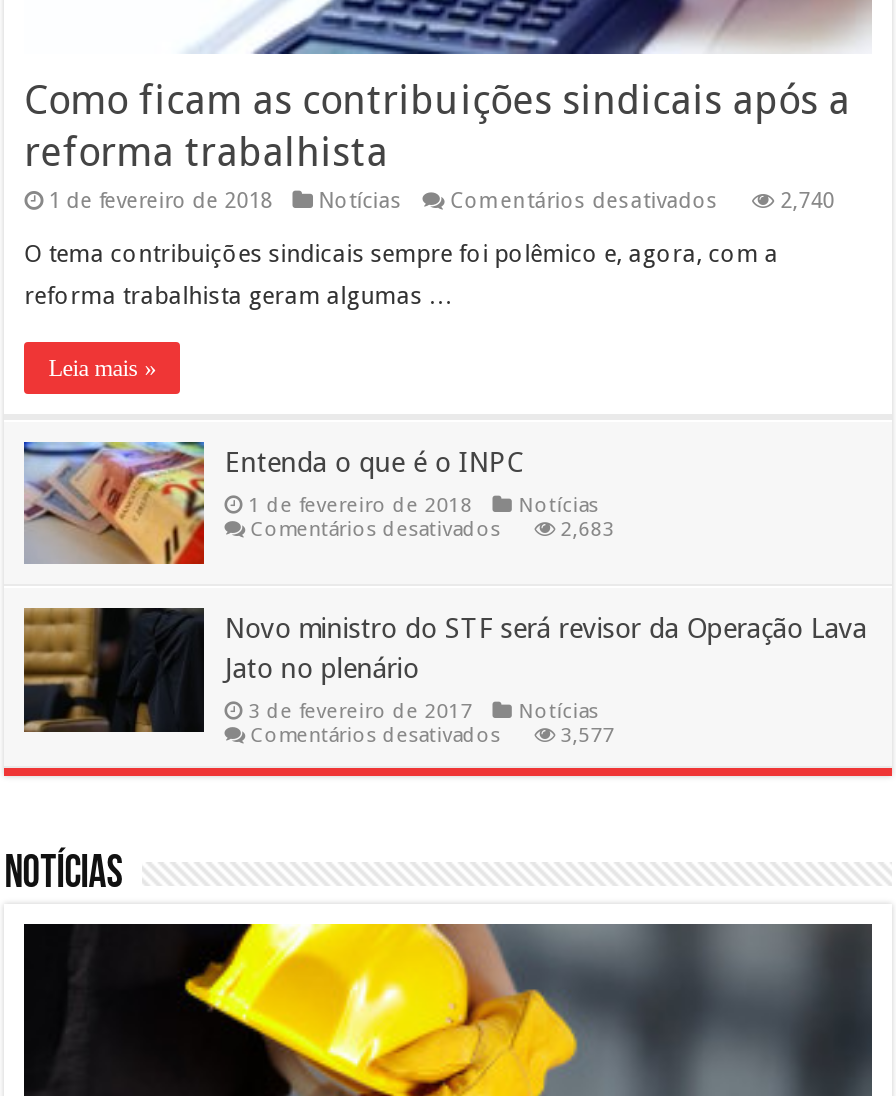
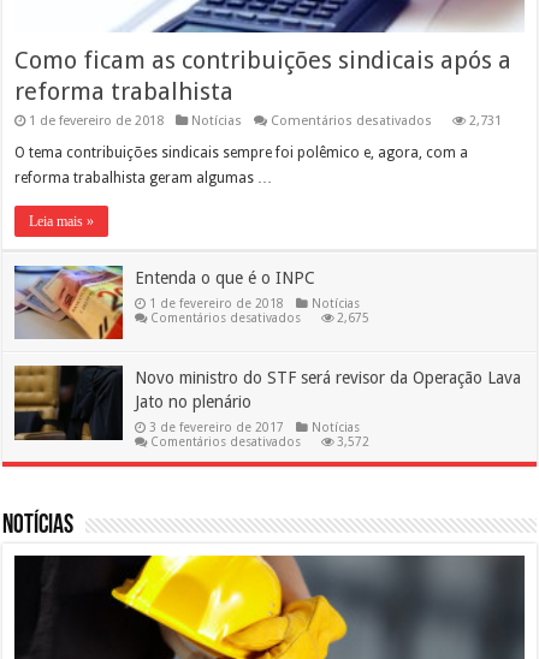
[780,188,834,214] 2,740 -> [469,113,502,129] 2,731
[560,516,614,540] 2,683 -> [337,310,370,325] 2,675
[560,723,614,747] 3,577 -> [337,434,370,449] 3,572

